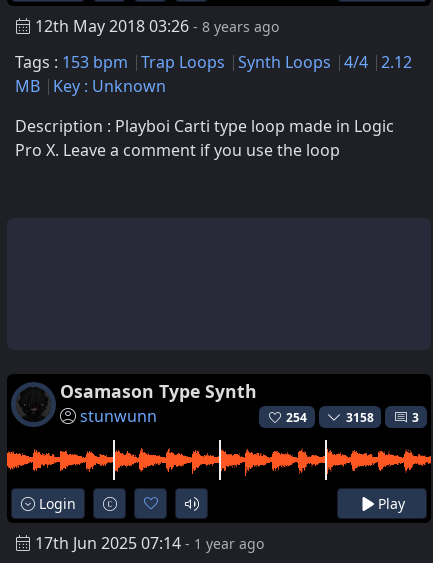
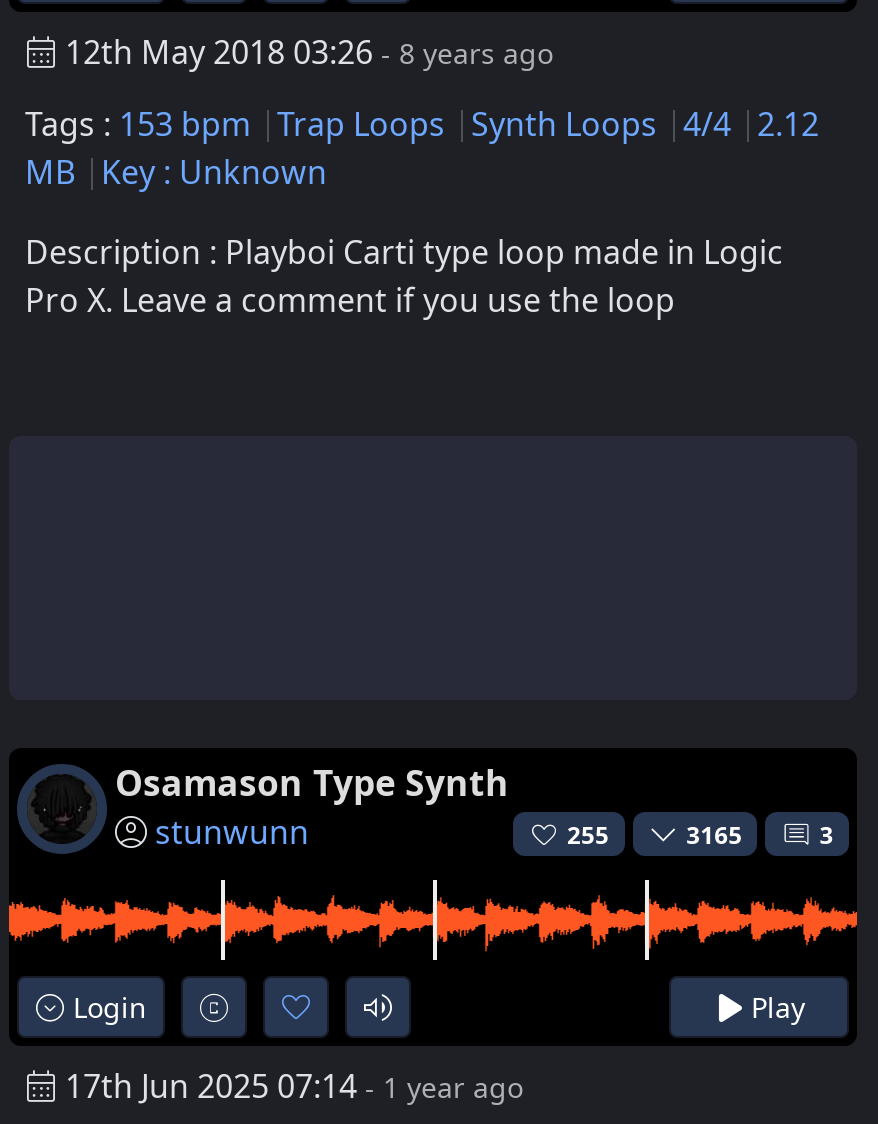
[286,409,307,426] 254 -> [567,817,609,851] 255
[346,409,374,426] 3158 -> [686,817,742,851] 3165

